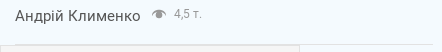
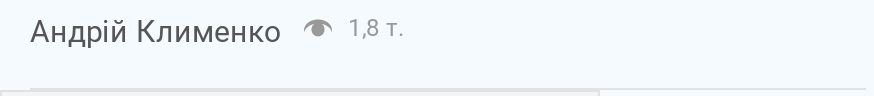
[174,7,202,21] 4,5 т. -> [348,13,404,41] 1,8 т.

